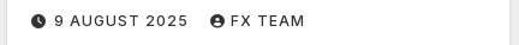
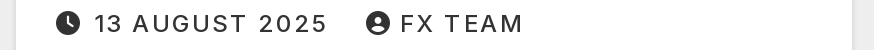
[54,11,193,29] 9 AUGUST 2025 -> [94,9,338,39] 13 AUGUST 2025

